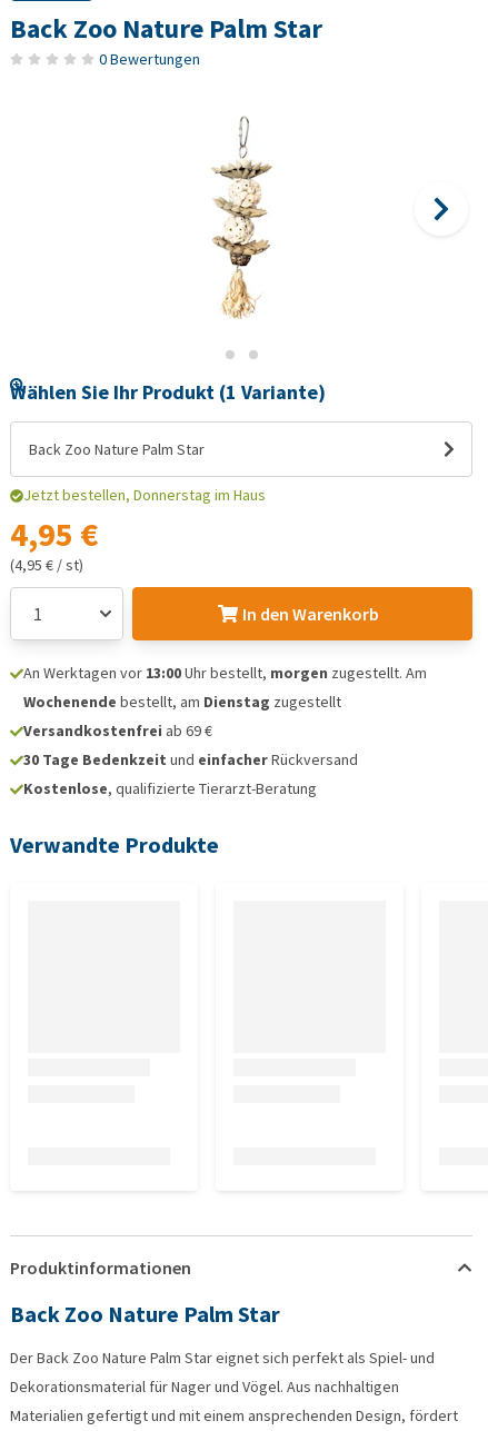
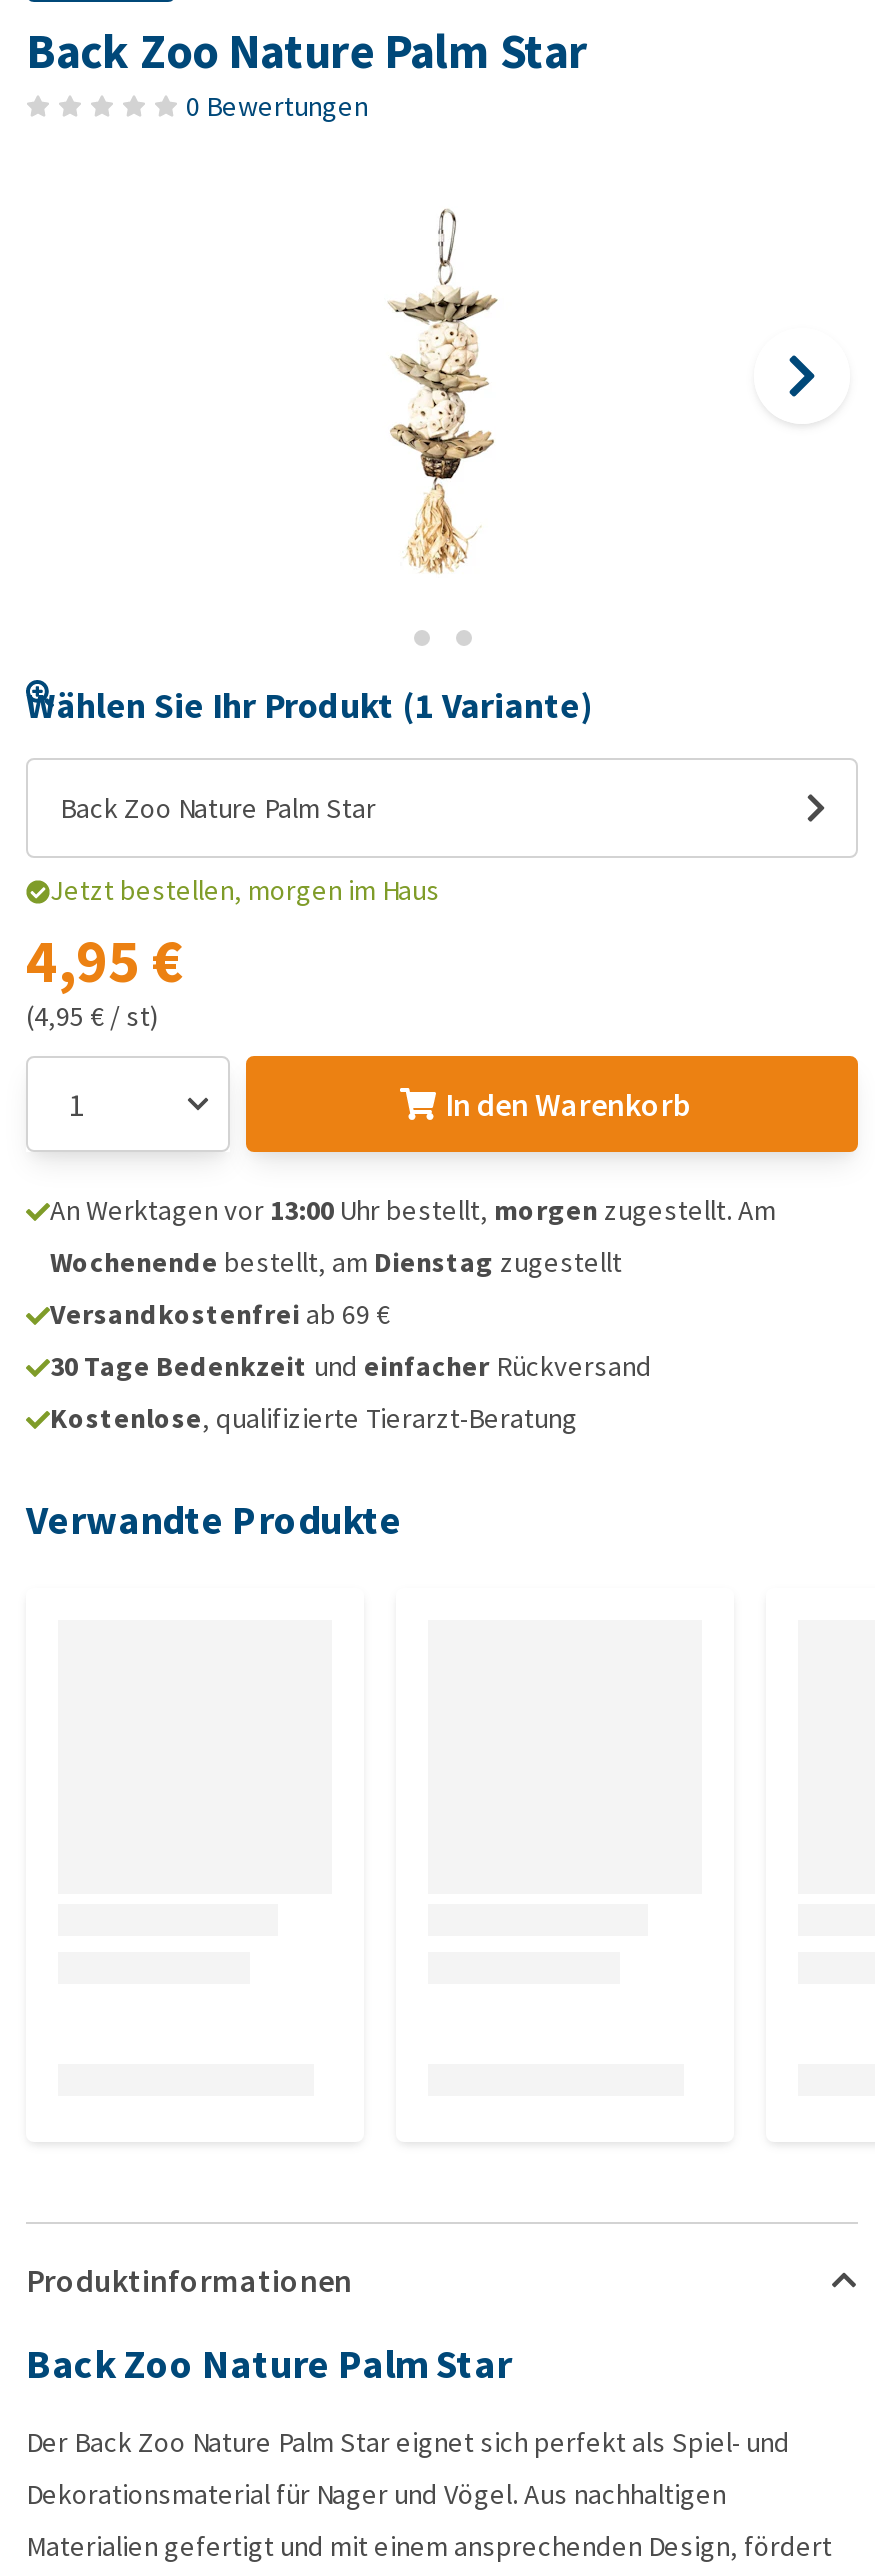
[23,485,266,505] Jetzt bestellen, Donnerstag im Haus -> [50,872,440,908] Jetzt bestellen, morgen im Haus

